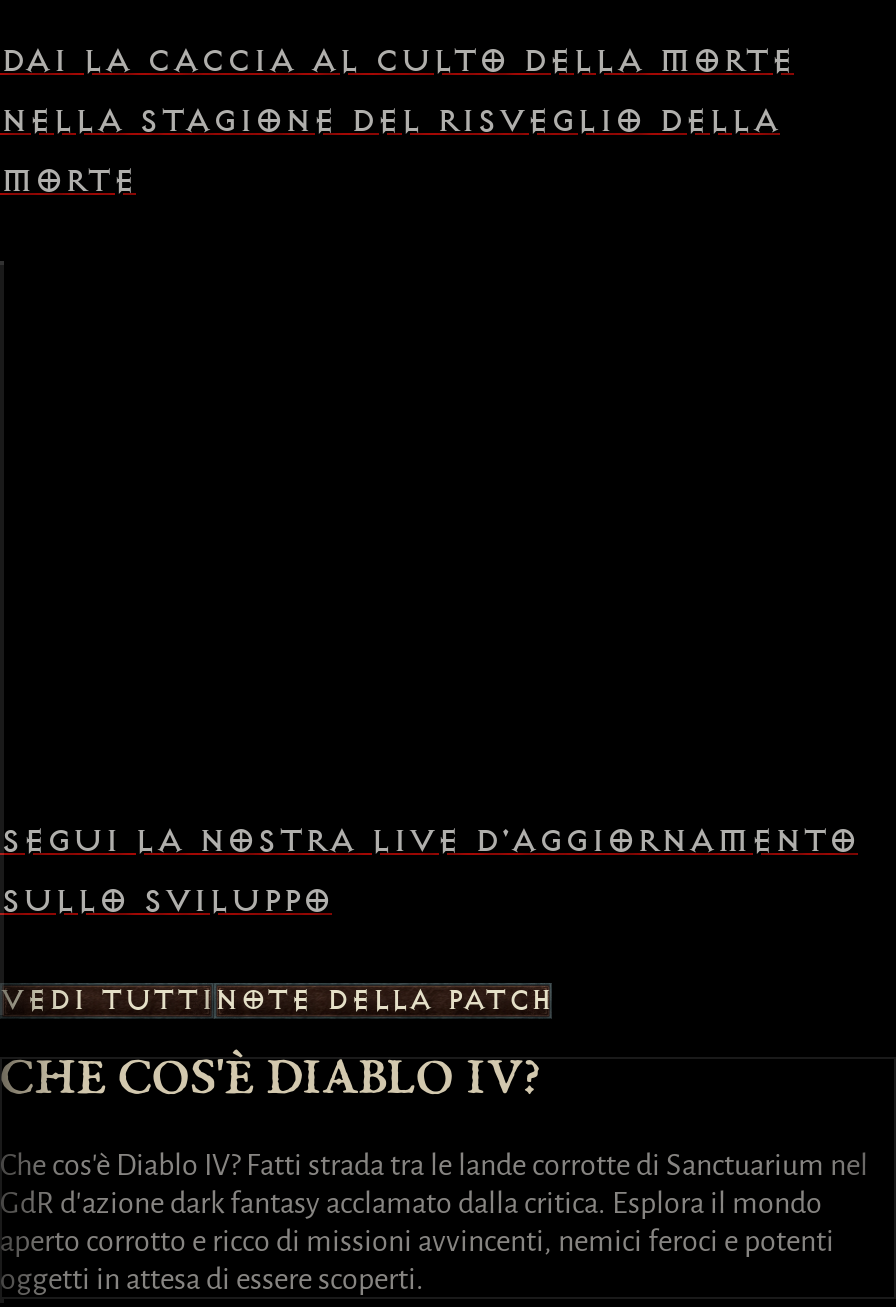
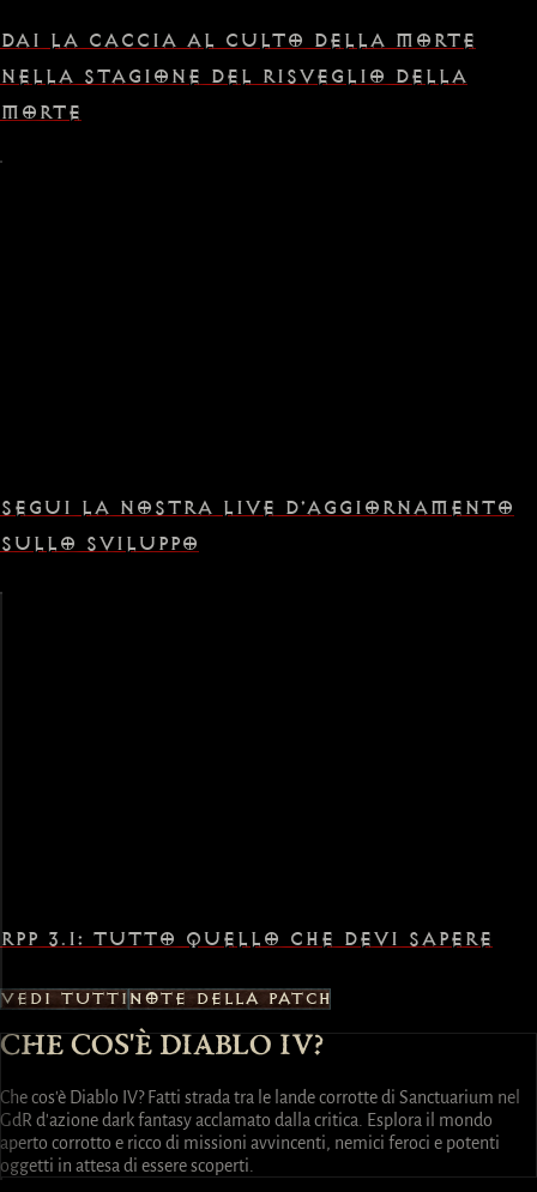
none -> [0,927,493,952] RPP 3.1: TUTTO QUELLO CHE DEVI SAPERE

